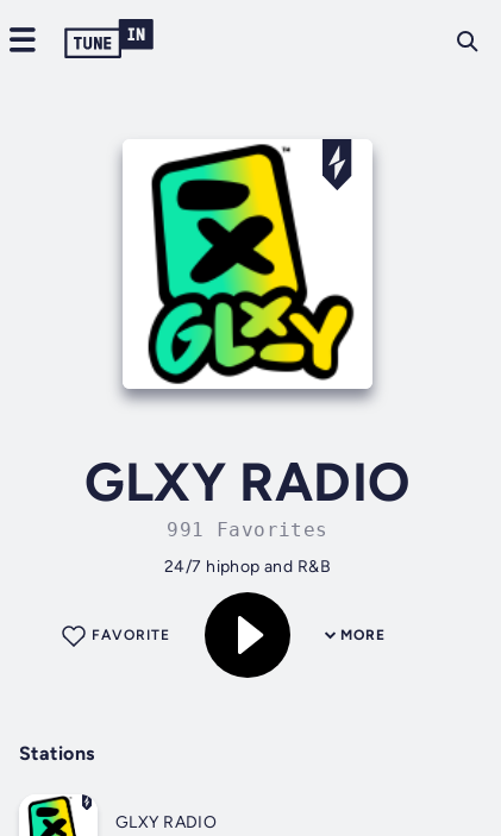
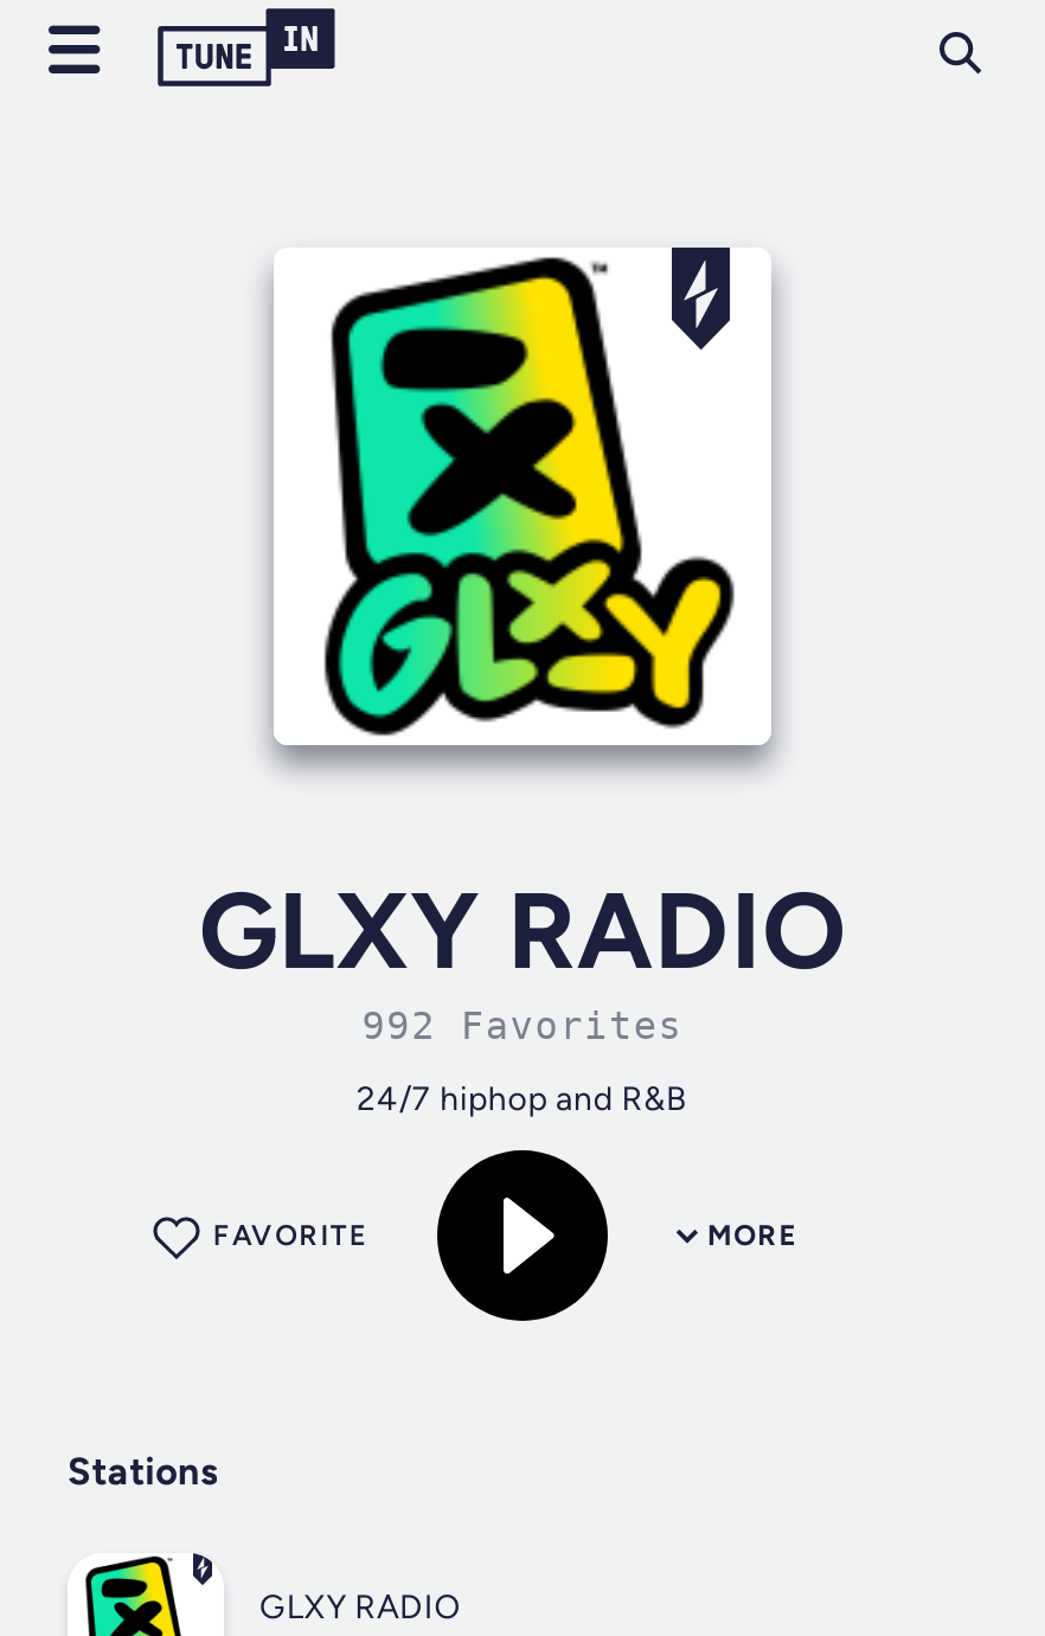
[167,519,328,541] 991 Favorites -> [362,1004,683,1049] 992 Favorites

